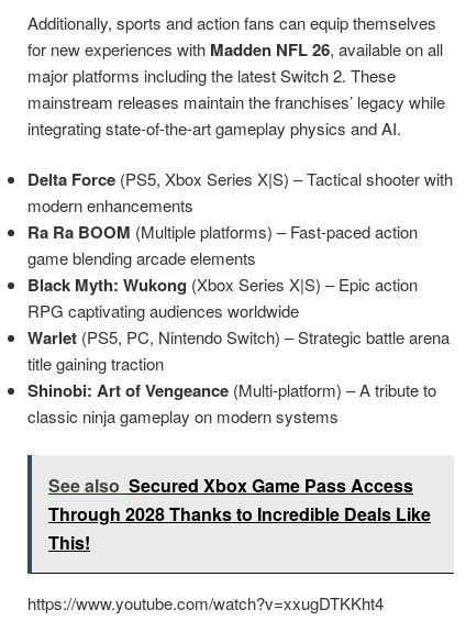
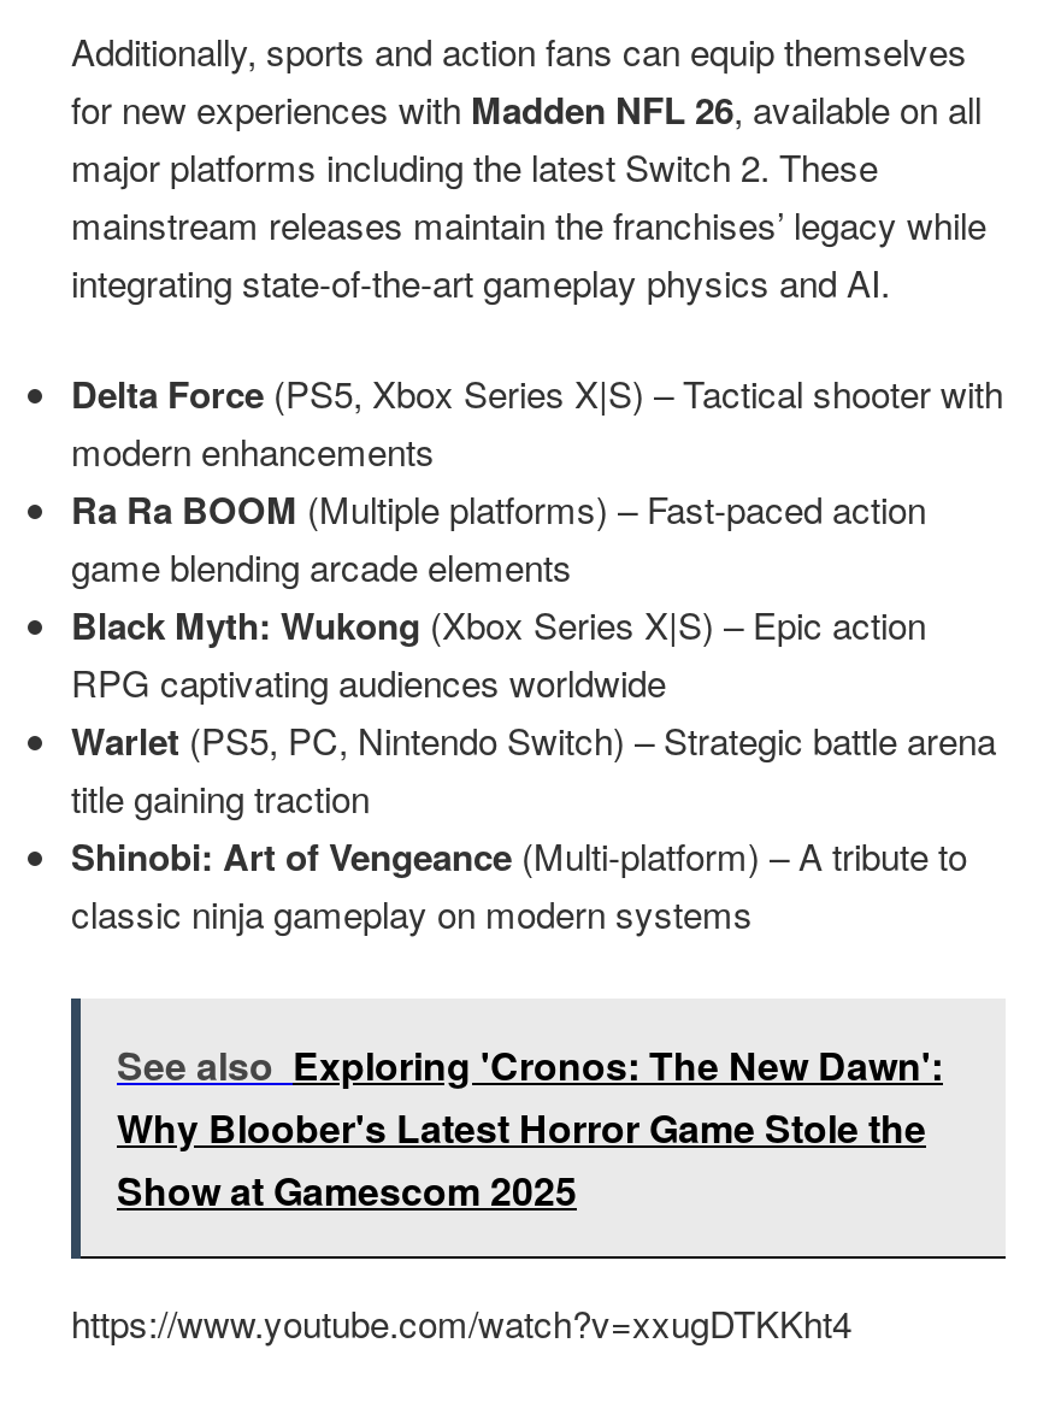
[48,472,431,555] See also Secured Xbox Game Pass Access | Through 2028 Thanks to Incredible Deals Like | This! -> [117,1036,943,1217] See also Exploring 'Cronos: The New Dawn': | Why Bloober's Latest Horror Game Stole the | Show at Gamescom 2025

